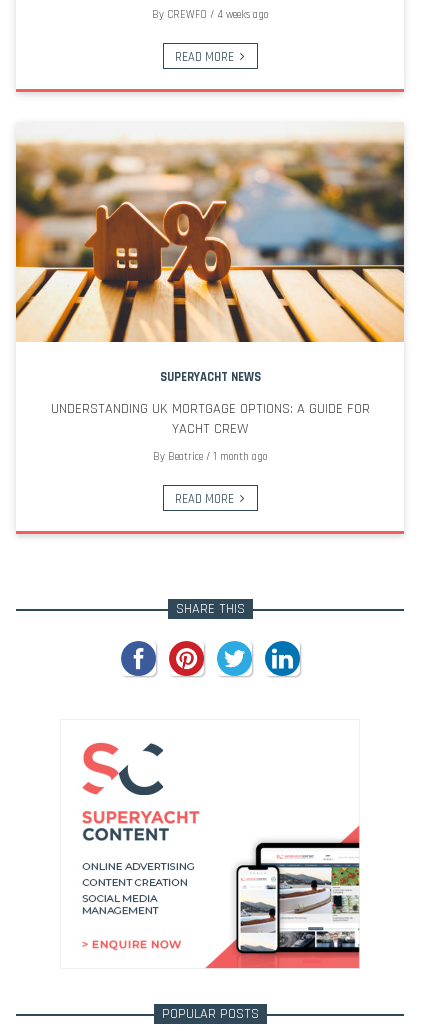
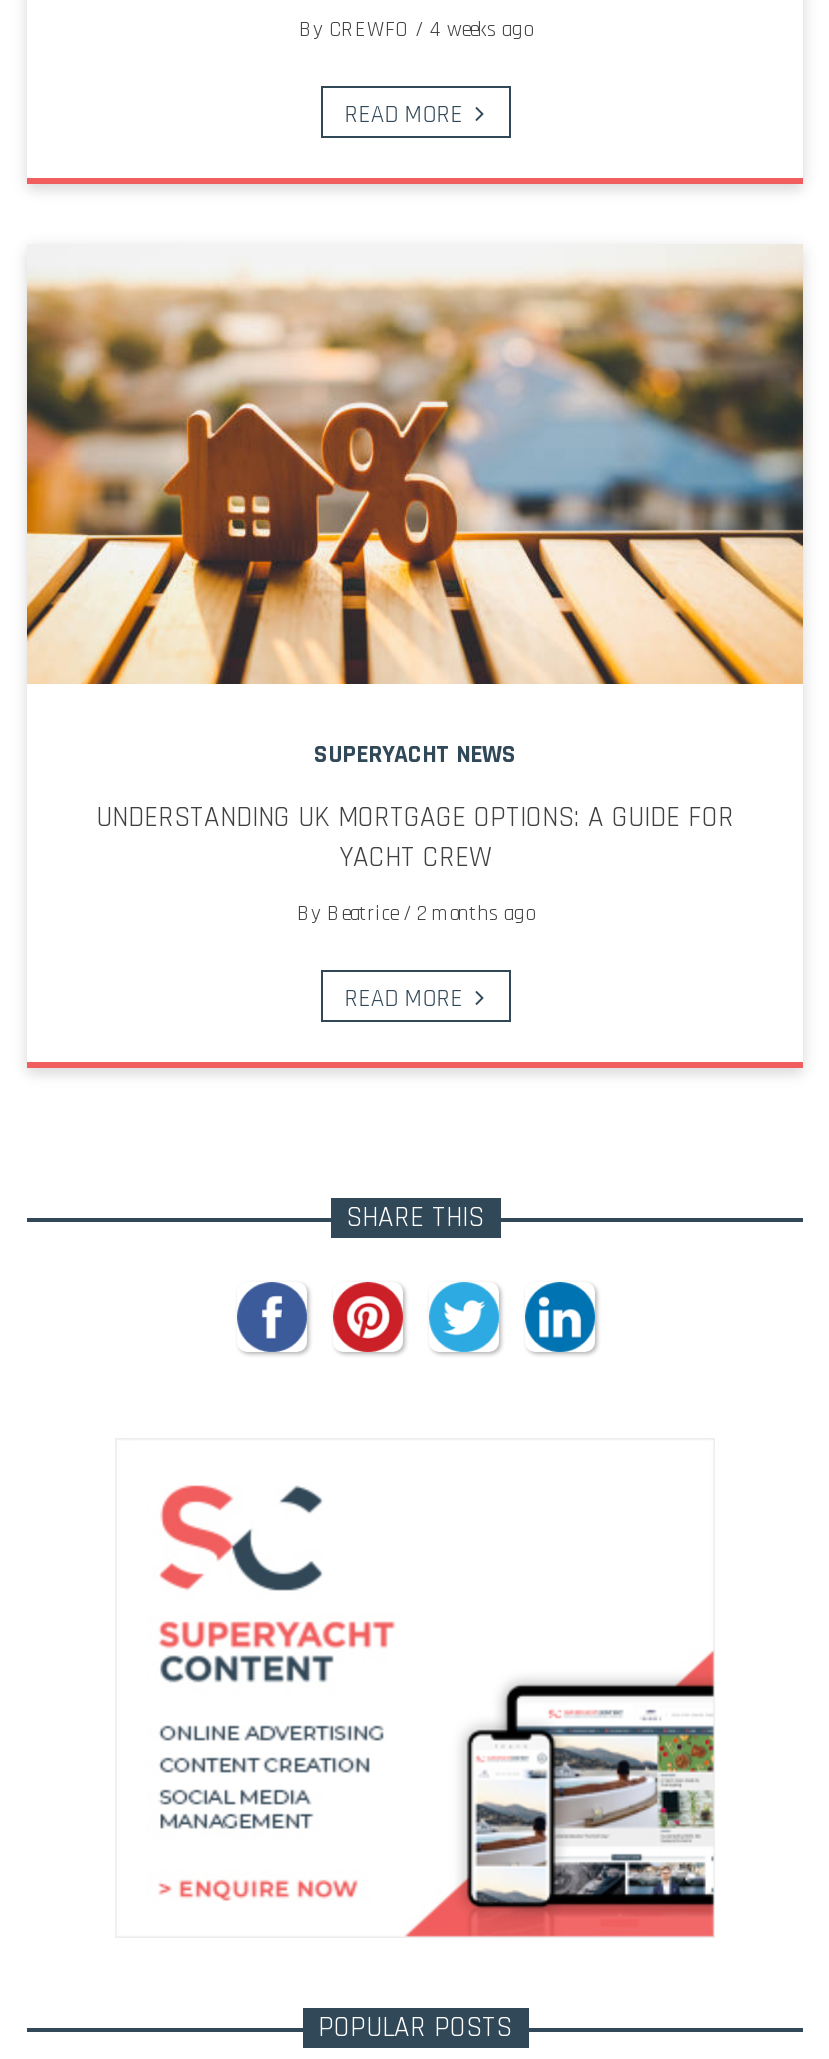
[153,450,267,464] By Beatrice / 1 month ago -> [297,901,533,929] By Beatrice / 2 months ago

